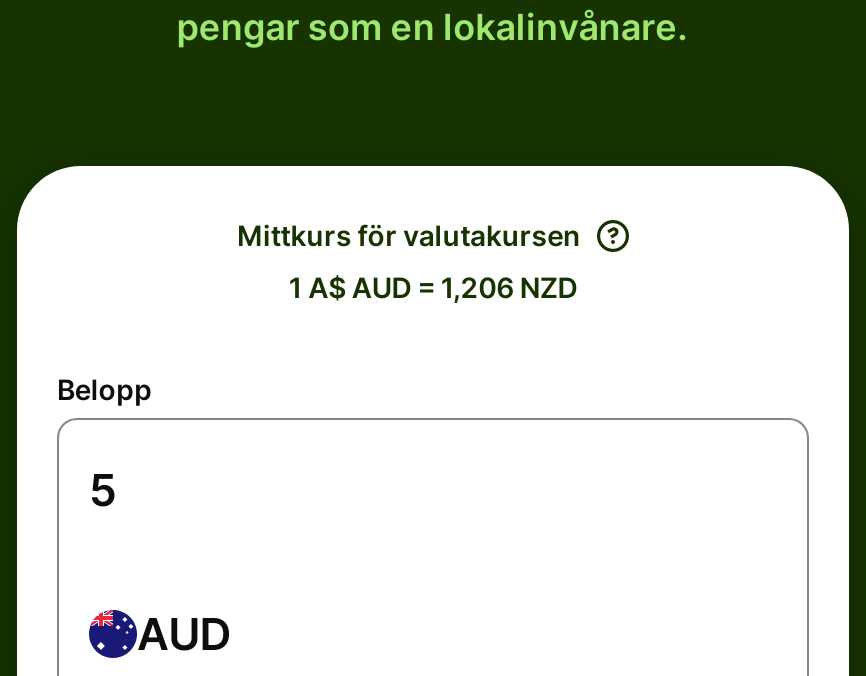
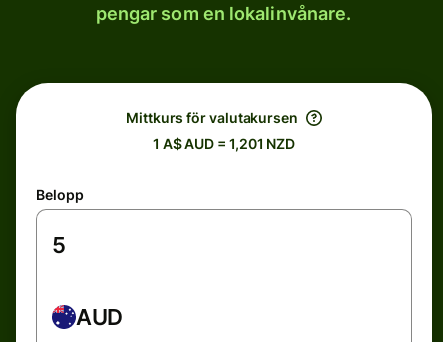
[289,270,577,304] 1 A$ AUD = 1,206 NZD -> [153,135,295,152] 1 A$ AUD = 1,201 NZD

